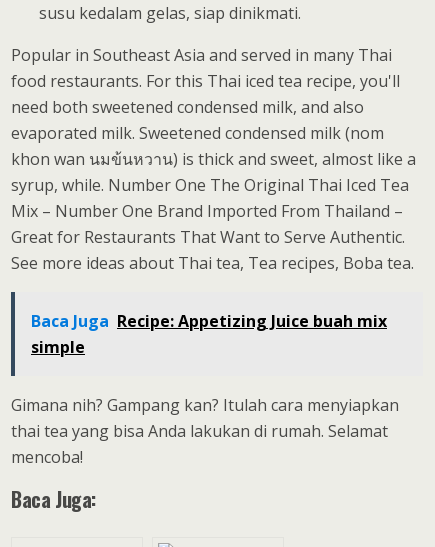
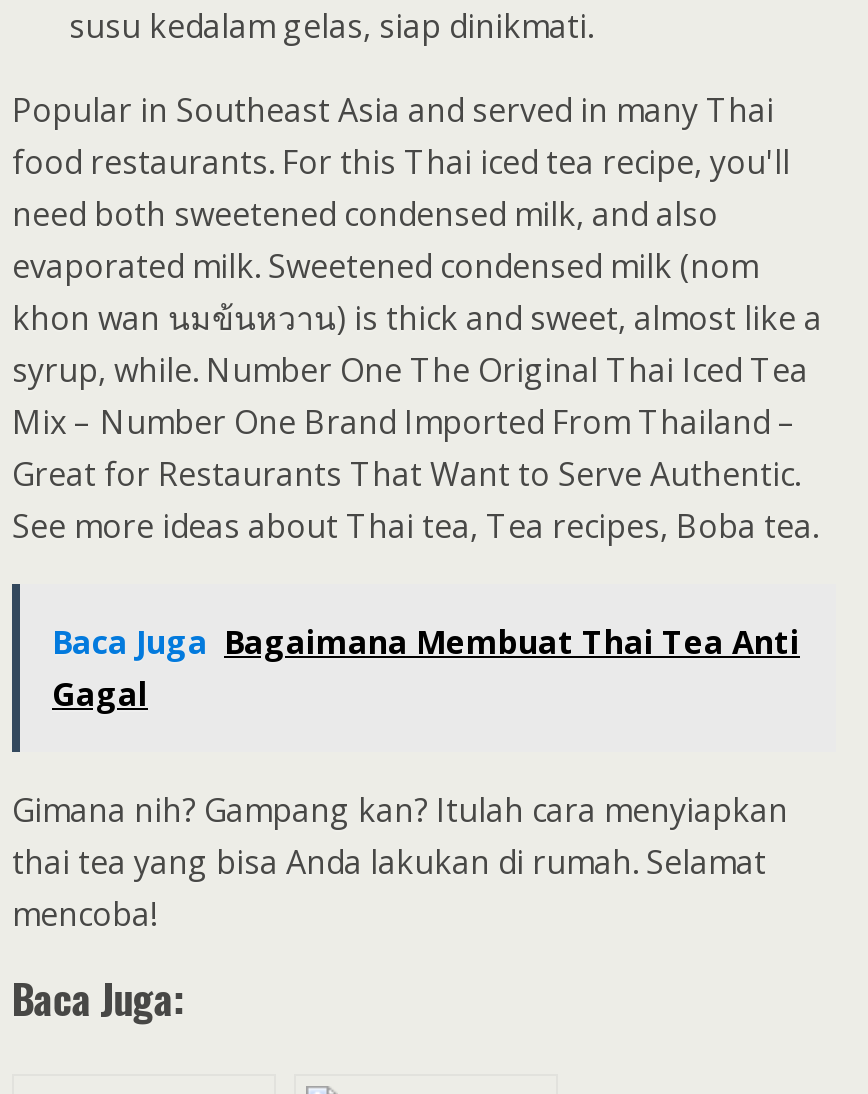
[31,310,387,358] Baca Juga Recipe: Appetizing Juice buah mix | simple -> [52,620,800,716] Baca Juga Bagaimana Membuat Thai Tea Anti | Gagal

